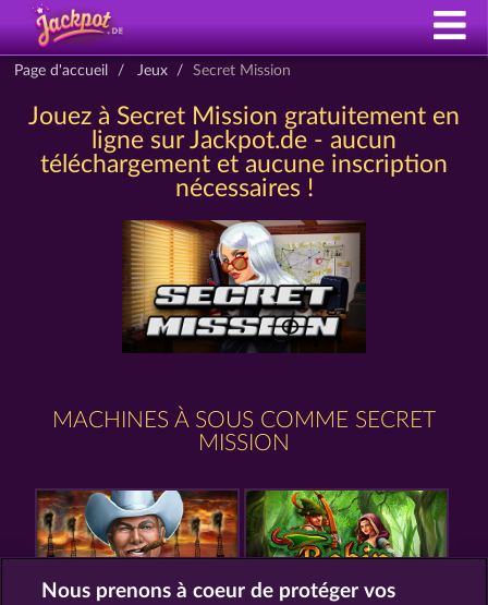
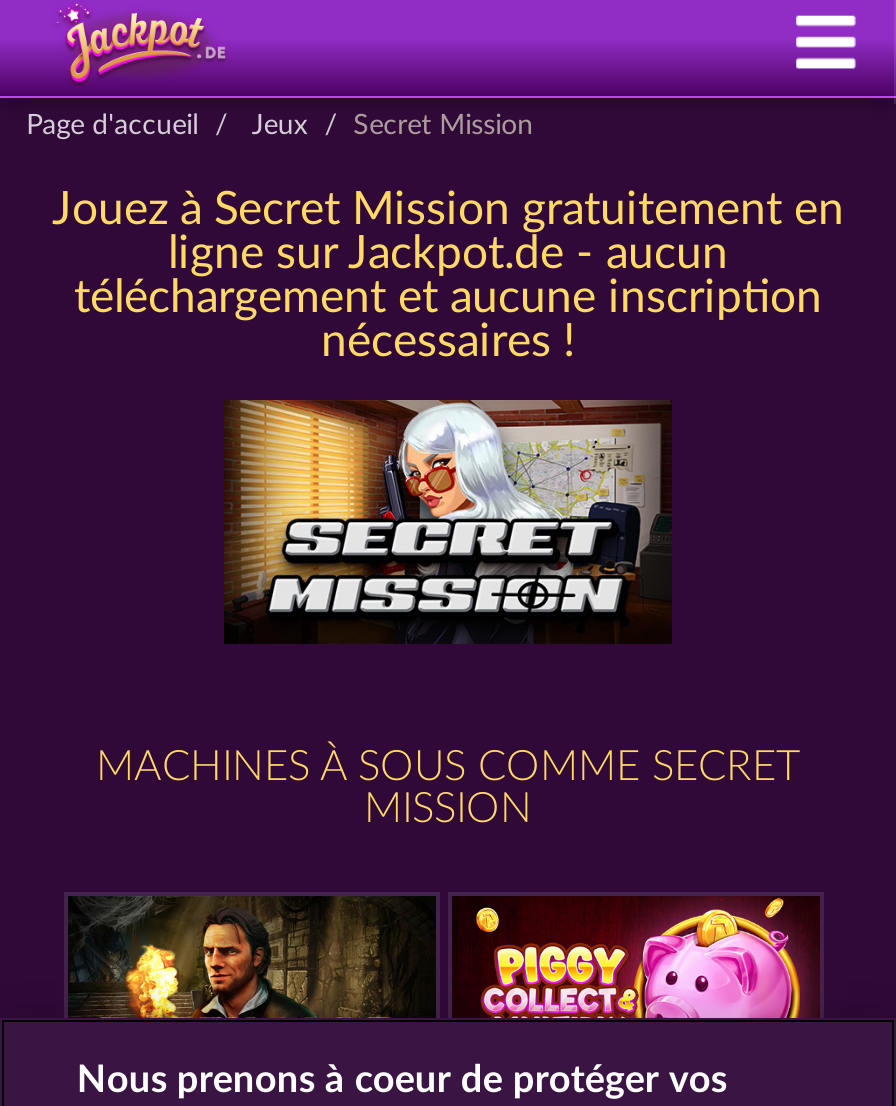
[36,489,237,558] [image] -> [68,896,436,1018] [image]
[246,489,447,558] [image] -> [454,896,820,1020] [image]

